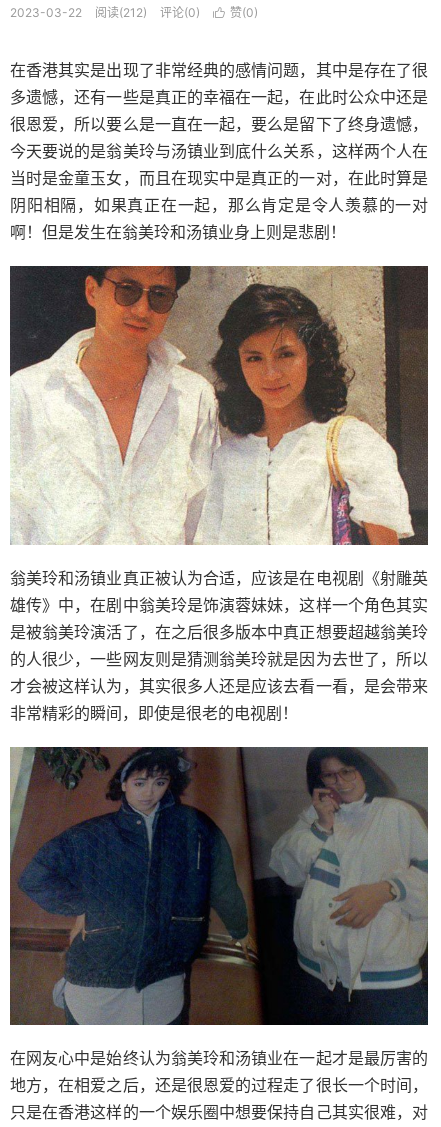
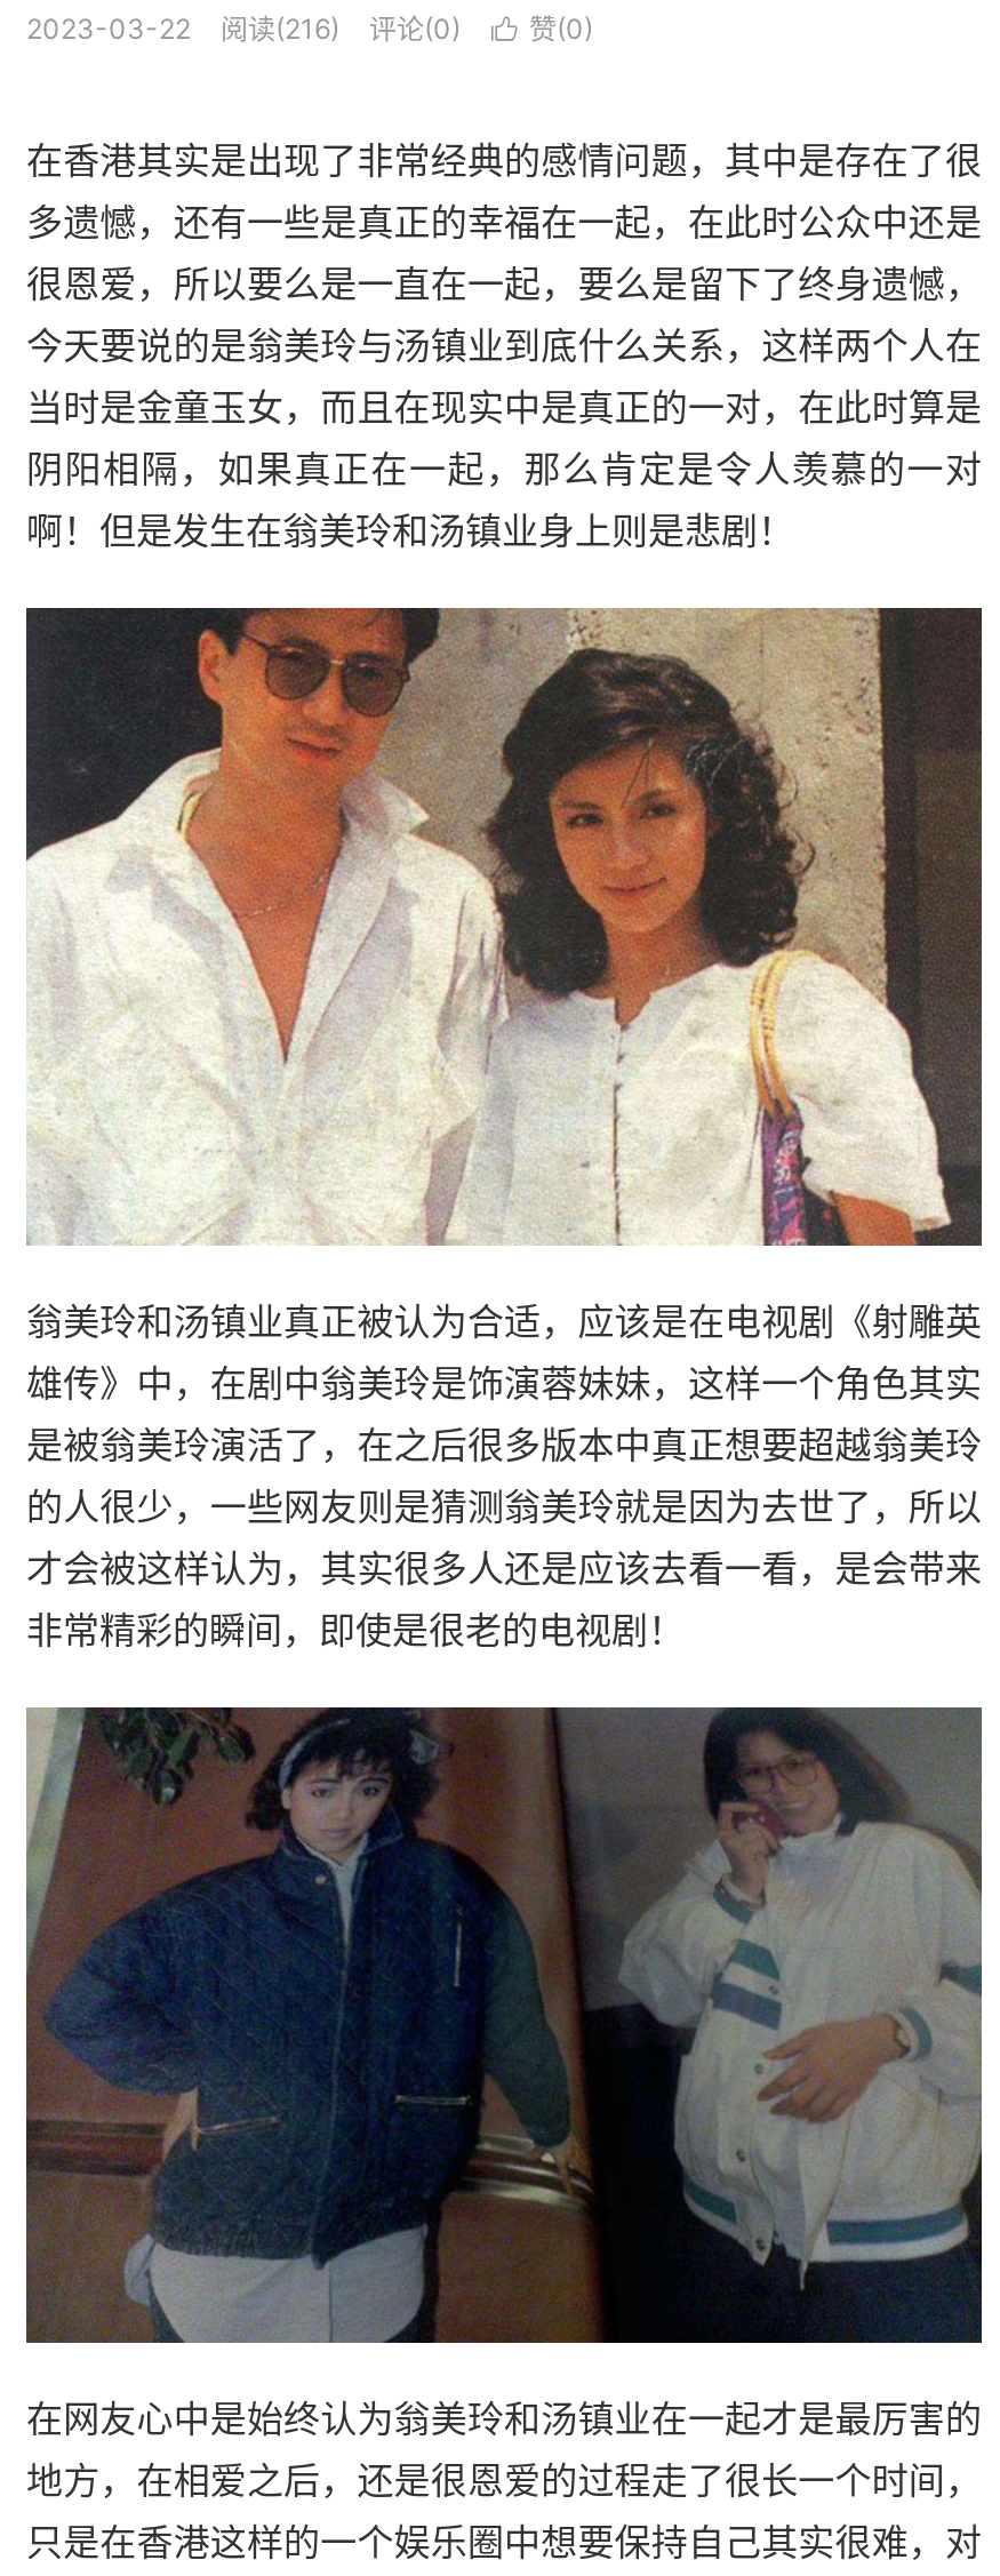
[95,5,147,20] 阅读(212) -> [221,11,339,46] 阅读(216)

